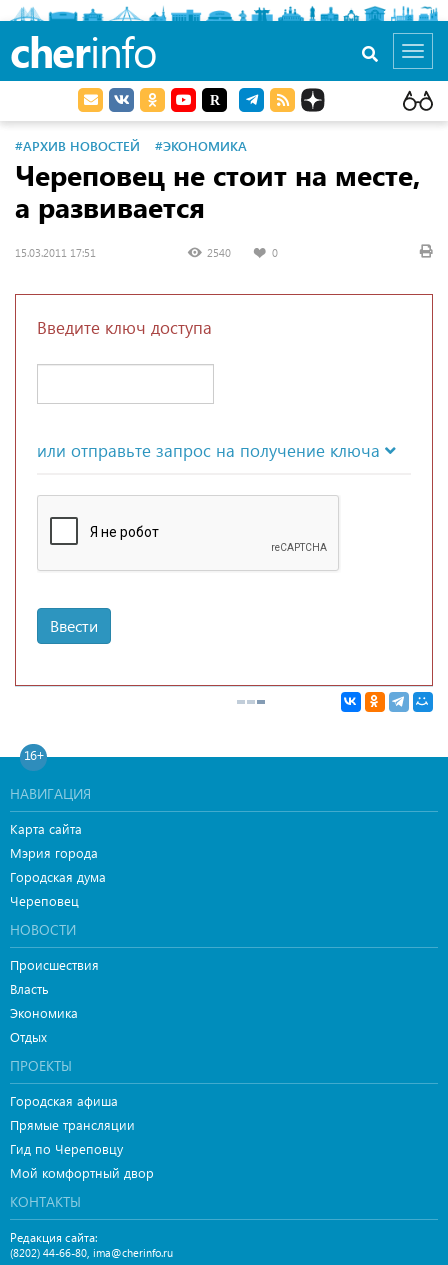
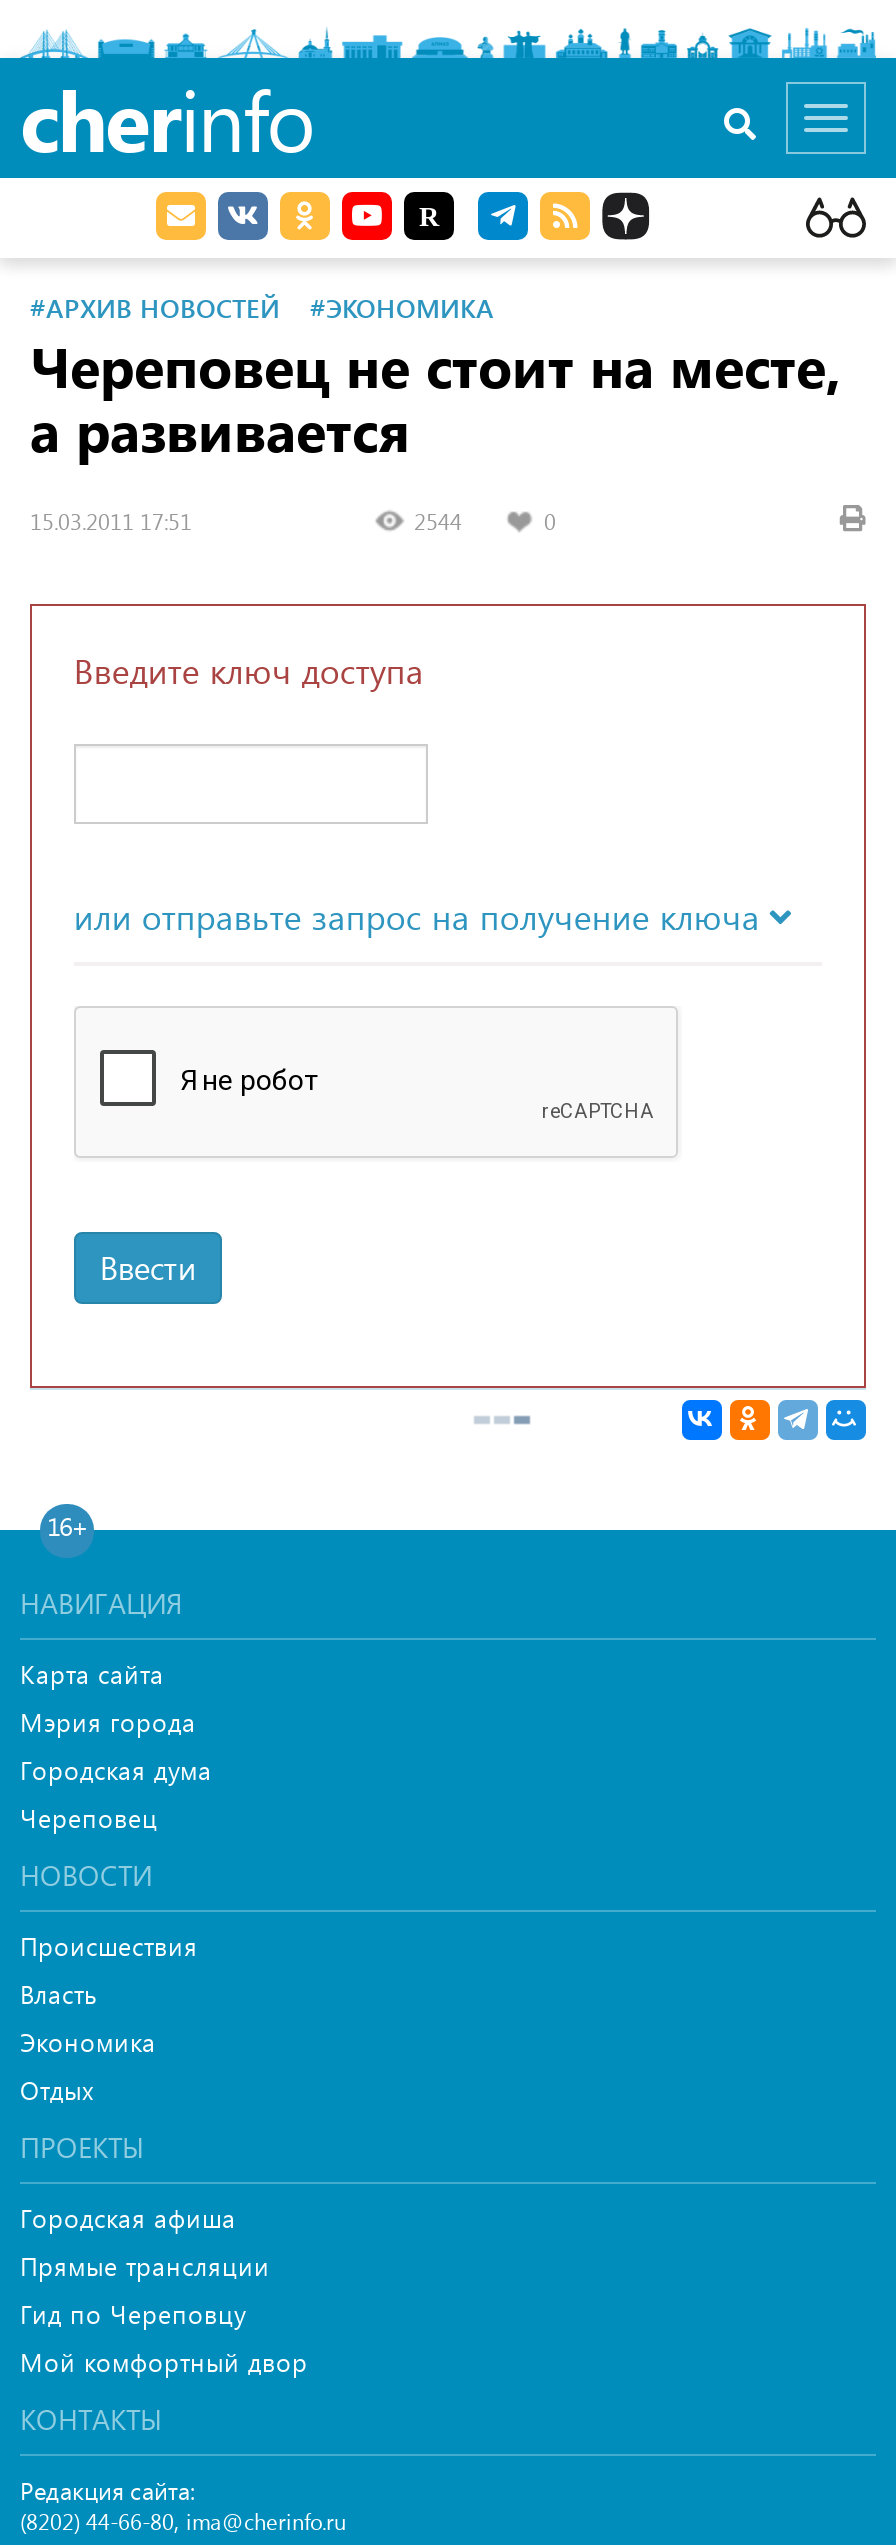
[204,246,231,259] 2540 -> [408,508,462,534] 2544

